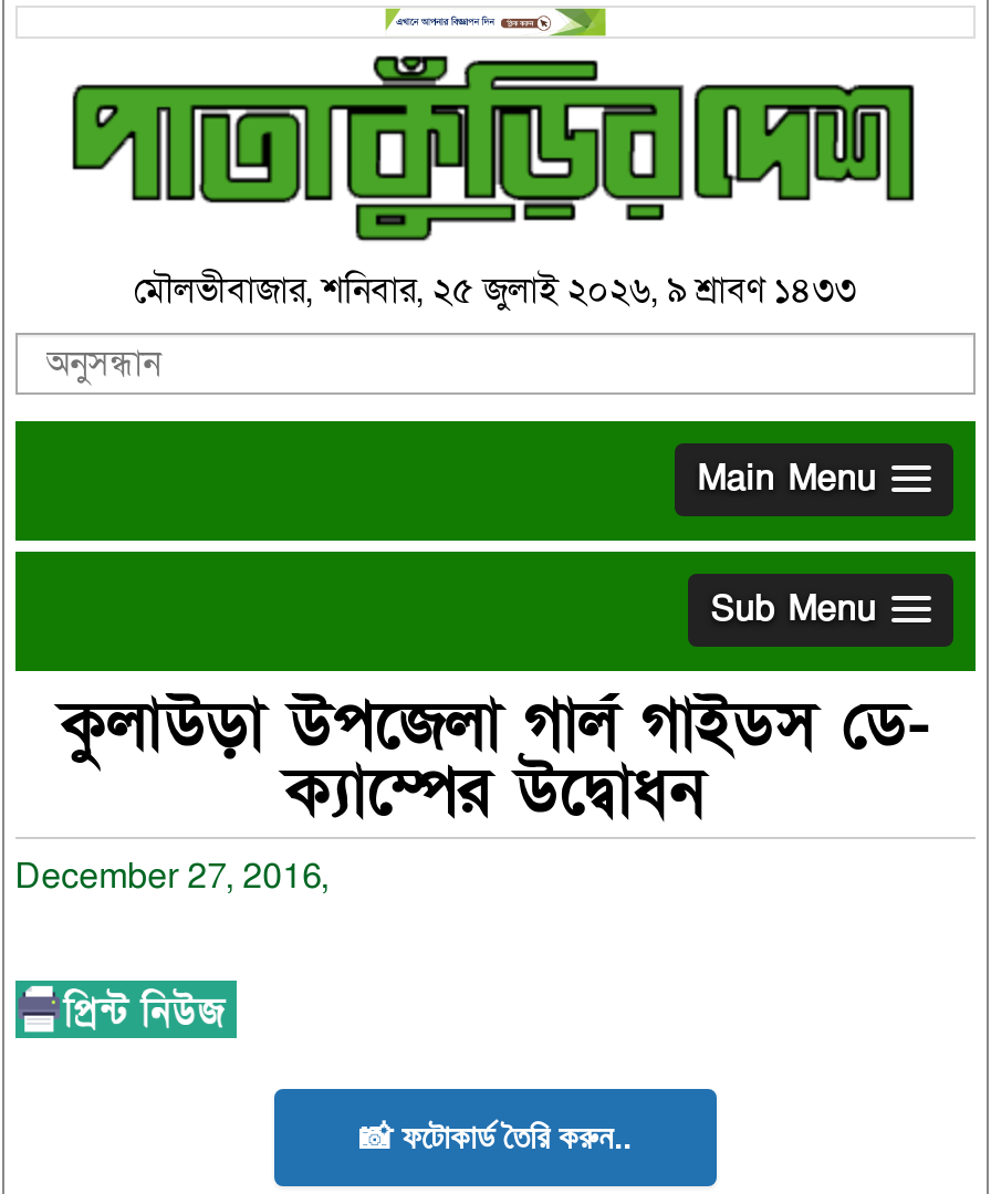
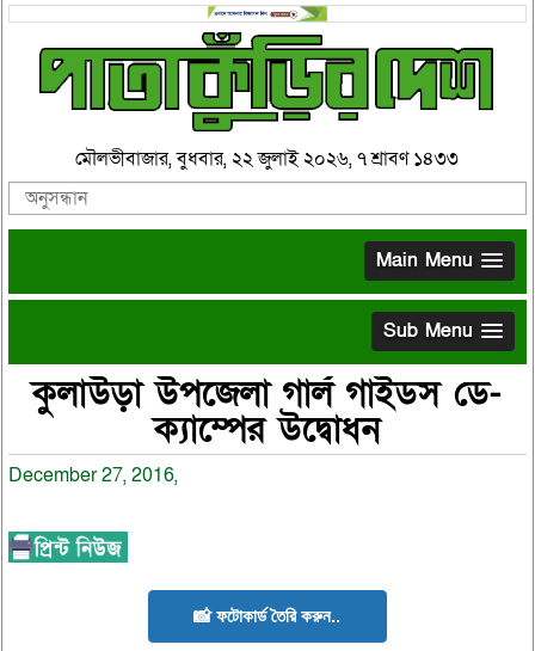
[134,265,857,314] মৌলভীবাজার, শনিবার, ২৫ জুলাই ২০২৬, ৯ শ্রাবণ ১৪৩৩ -> [76,145,459,171] মৌলভীবাজার, বুধবার, ২২ জুলাই ২০২৬, ৭ শ্রাবণ ১৪৩৩

